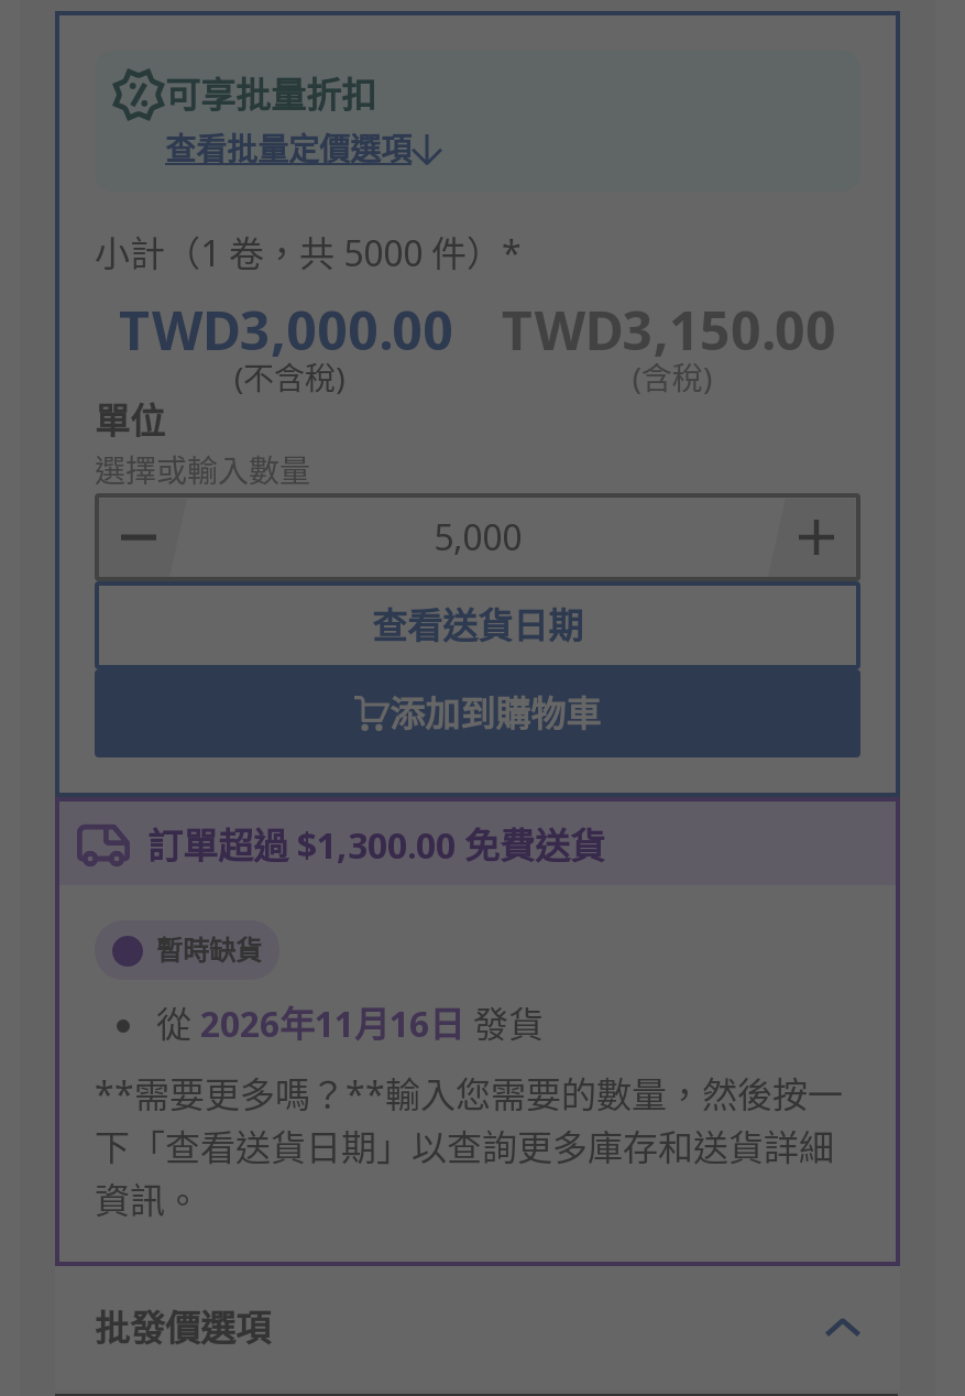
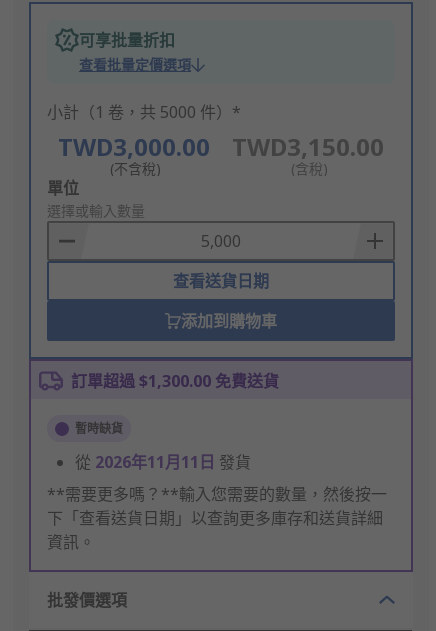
[156,1001,544,1049] 從2026年11月16日發貨 -> [75,451,251,473] 從2026年11月11日發貨

